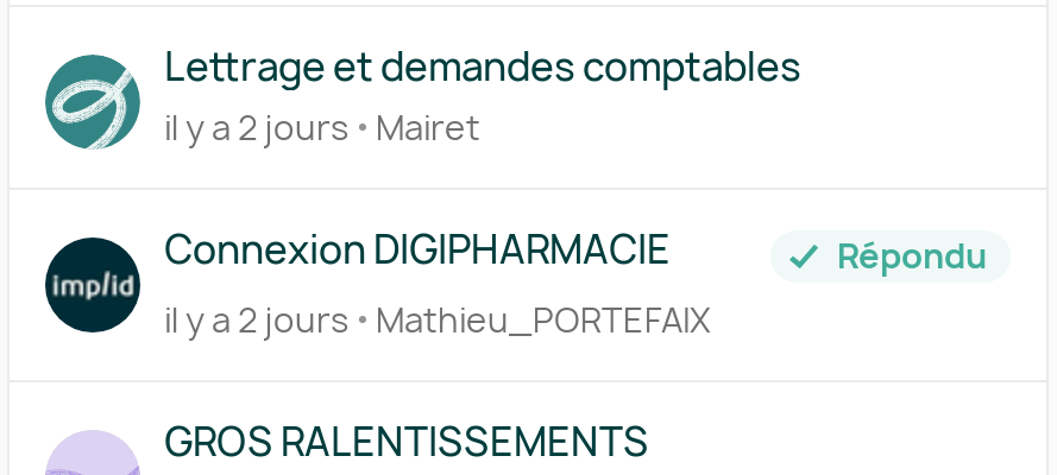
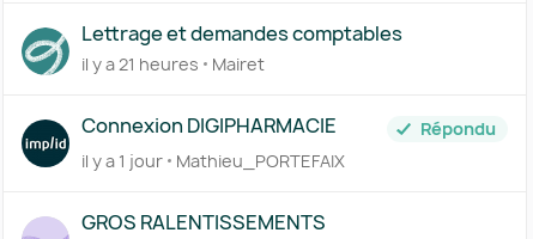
[164,104,480,150] il y a 2 jours Mairet -> [81,53,265,75] il y a 21 heures Mairet
[164,297,711,342] il y a 2 jours Mathieu_PORTEFAIX -> [81,149,345,172] il y a 1 jour Mathieu_PORTEFAIX

